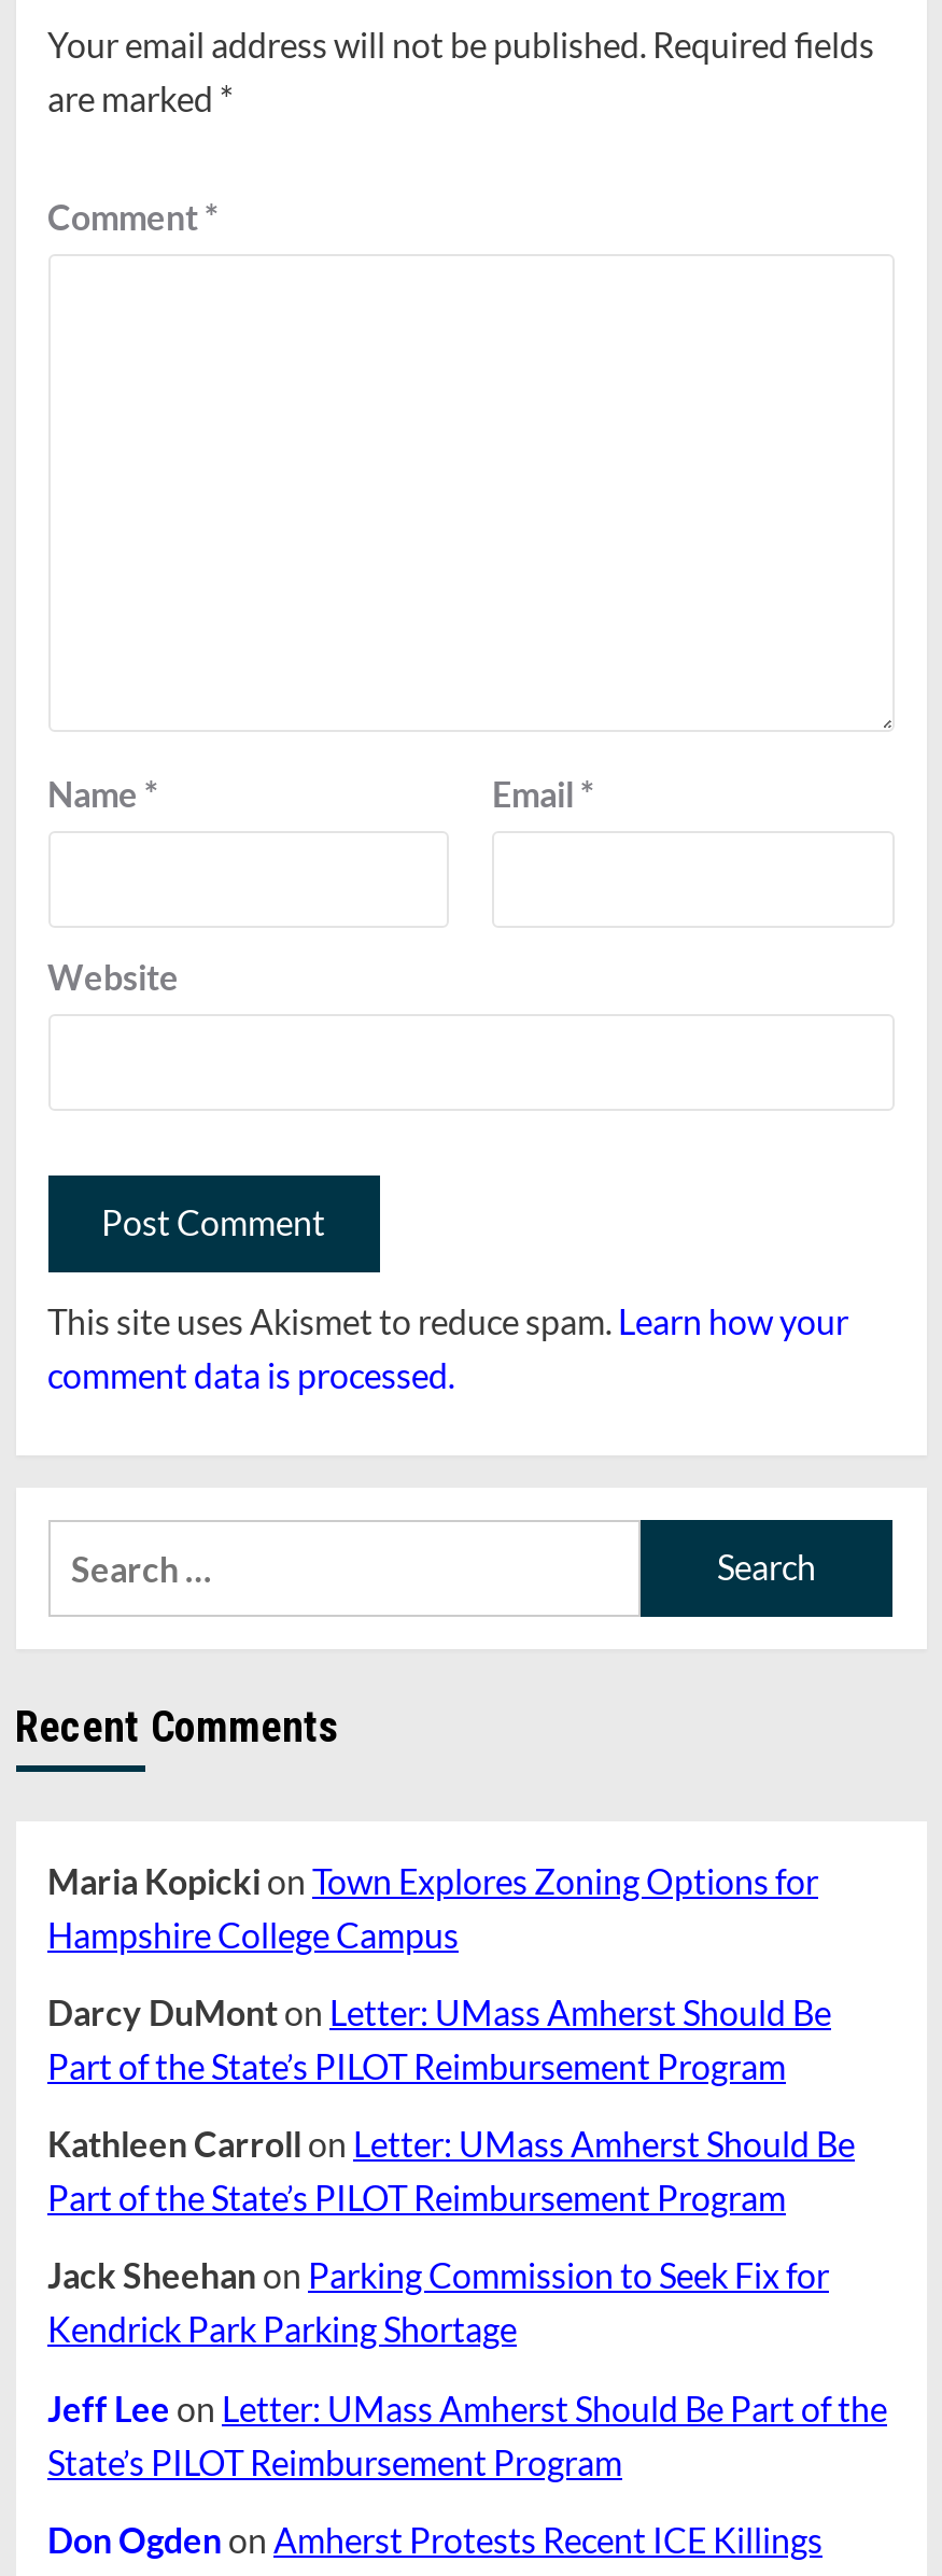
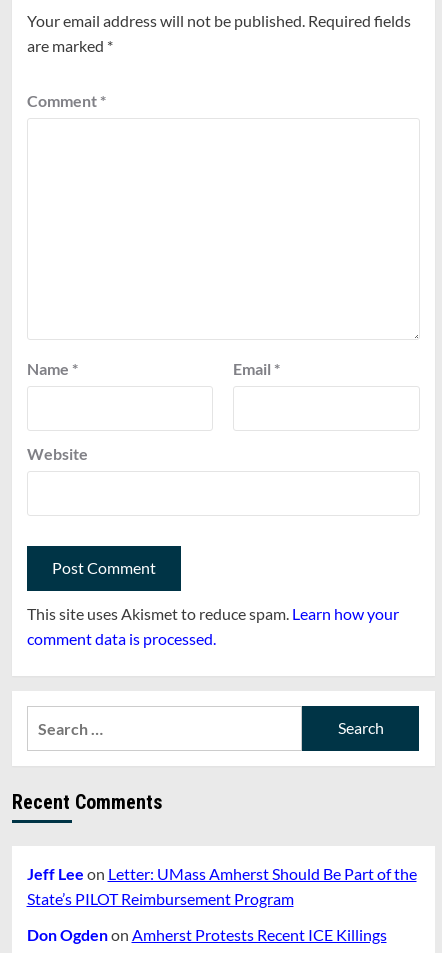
[47,1860,855,2350] Maria Kopicki on Town Explores Zoning Options for | Hampshire College Campus | Darcy DuMont on Letter: UMass Amherst Should Be | Part of the State’s PILOT Reimbursement Program | Kathleen Carroll on Letter: UMass Amherst Should Be | Part of the State’s PILOT Reimbursement Program | Jack Sheehan on Parking Commission to Seek Fix for | Kendrick Park Parking Shortage -> none

